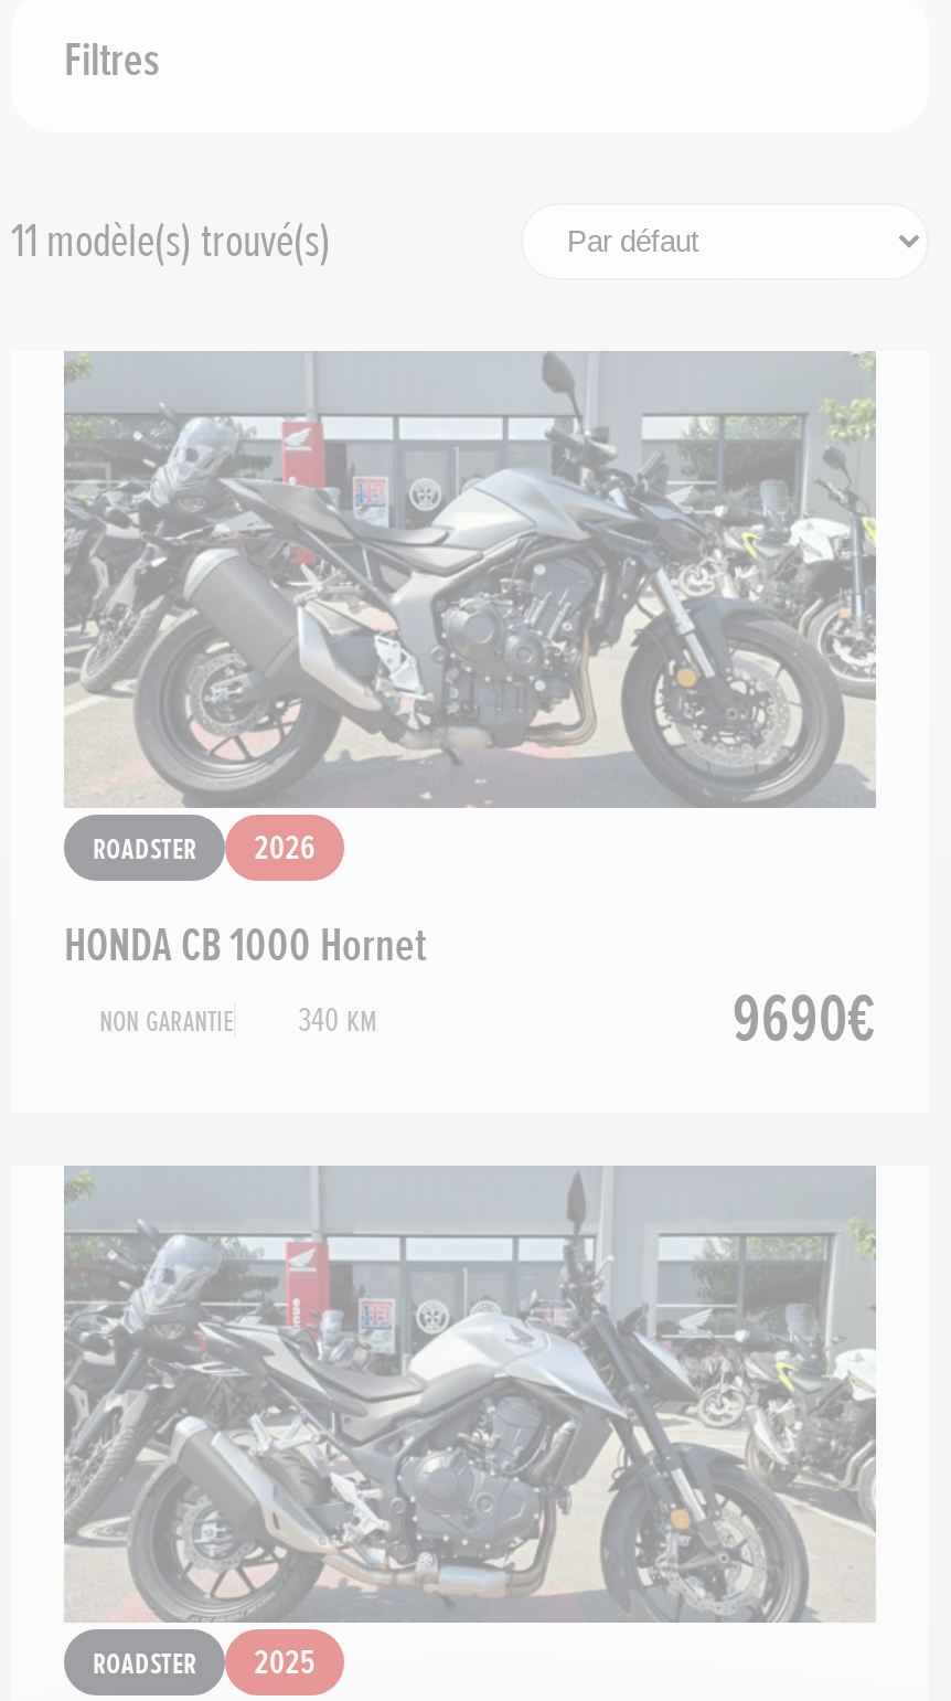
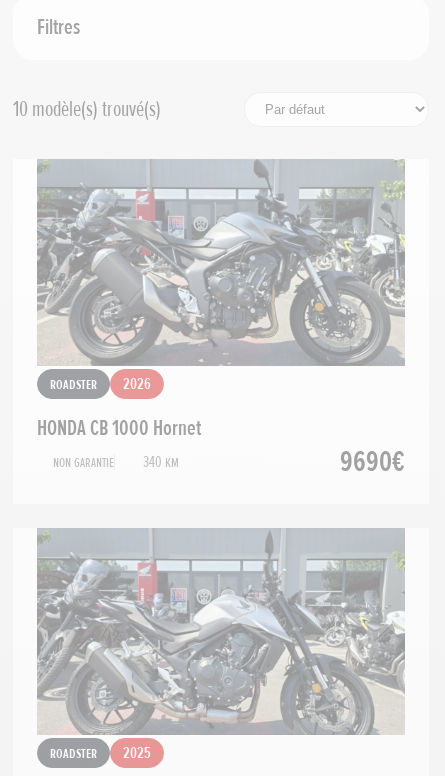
[11,212,331,272] 11 modèle(s) trouvé(s) -> [13,96,161,123] 10 modèle(s) trouvé(s)

